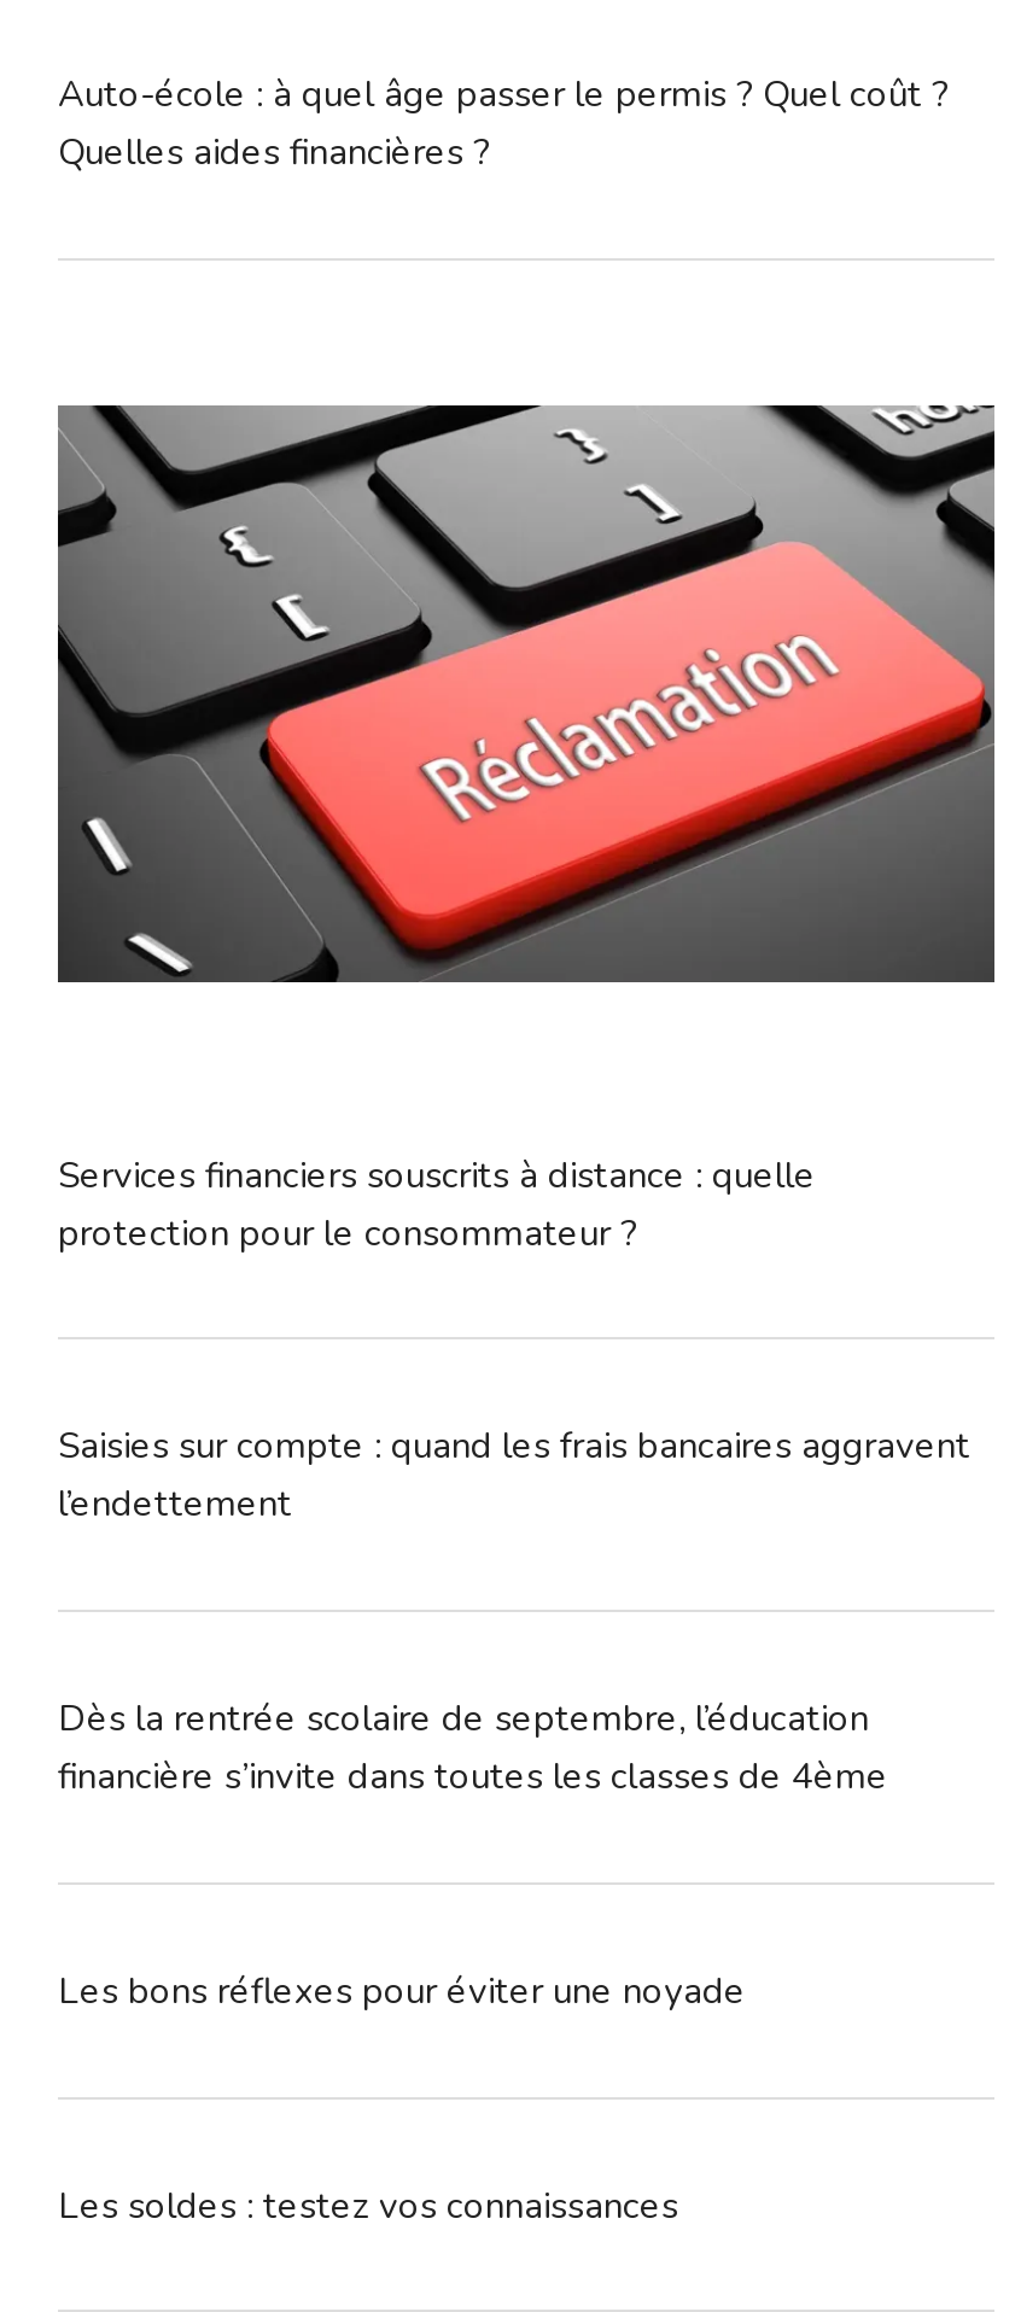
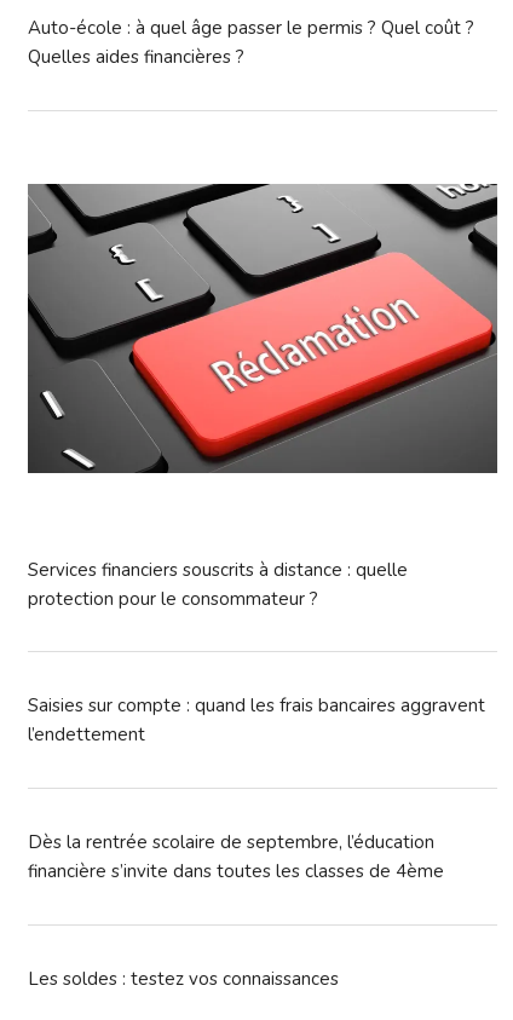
[58,1966,746,2015] Les bons réflexes pour éviter une noyade -> none

